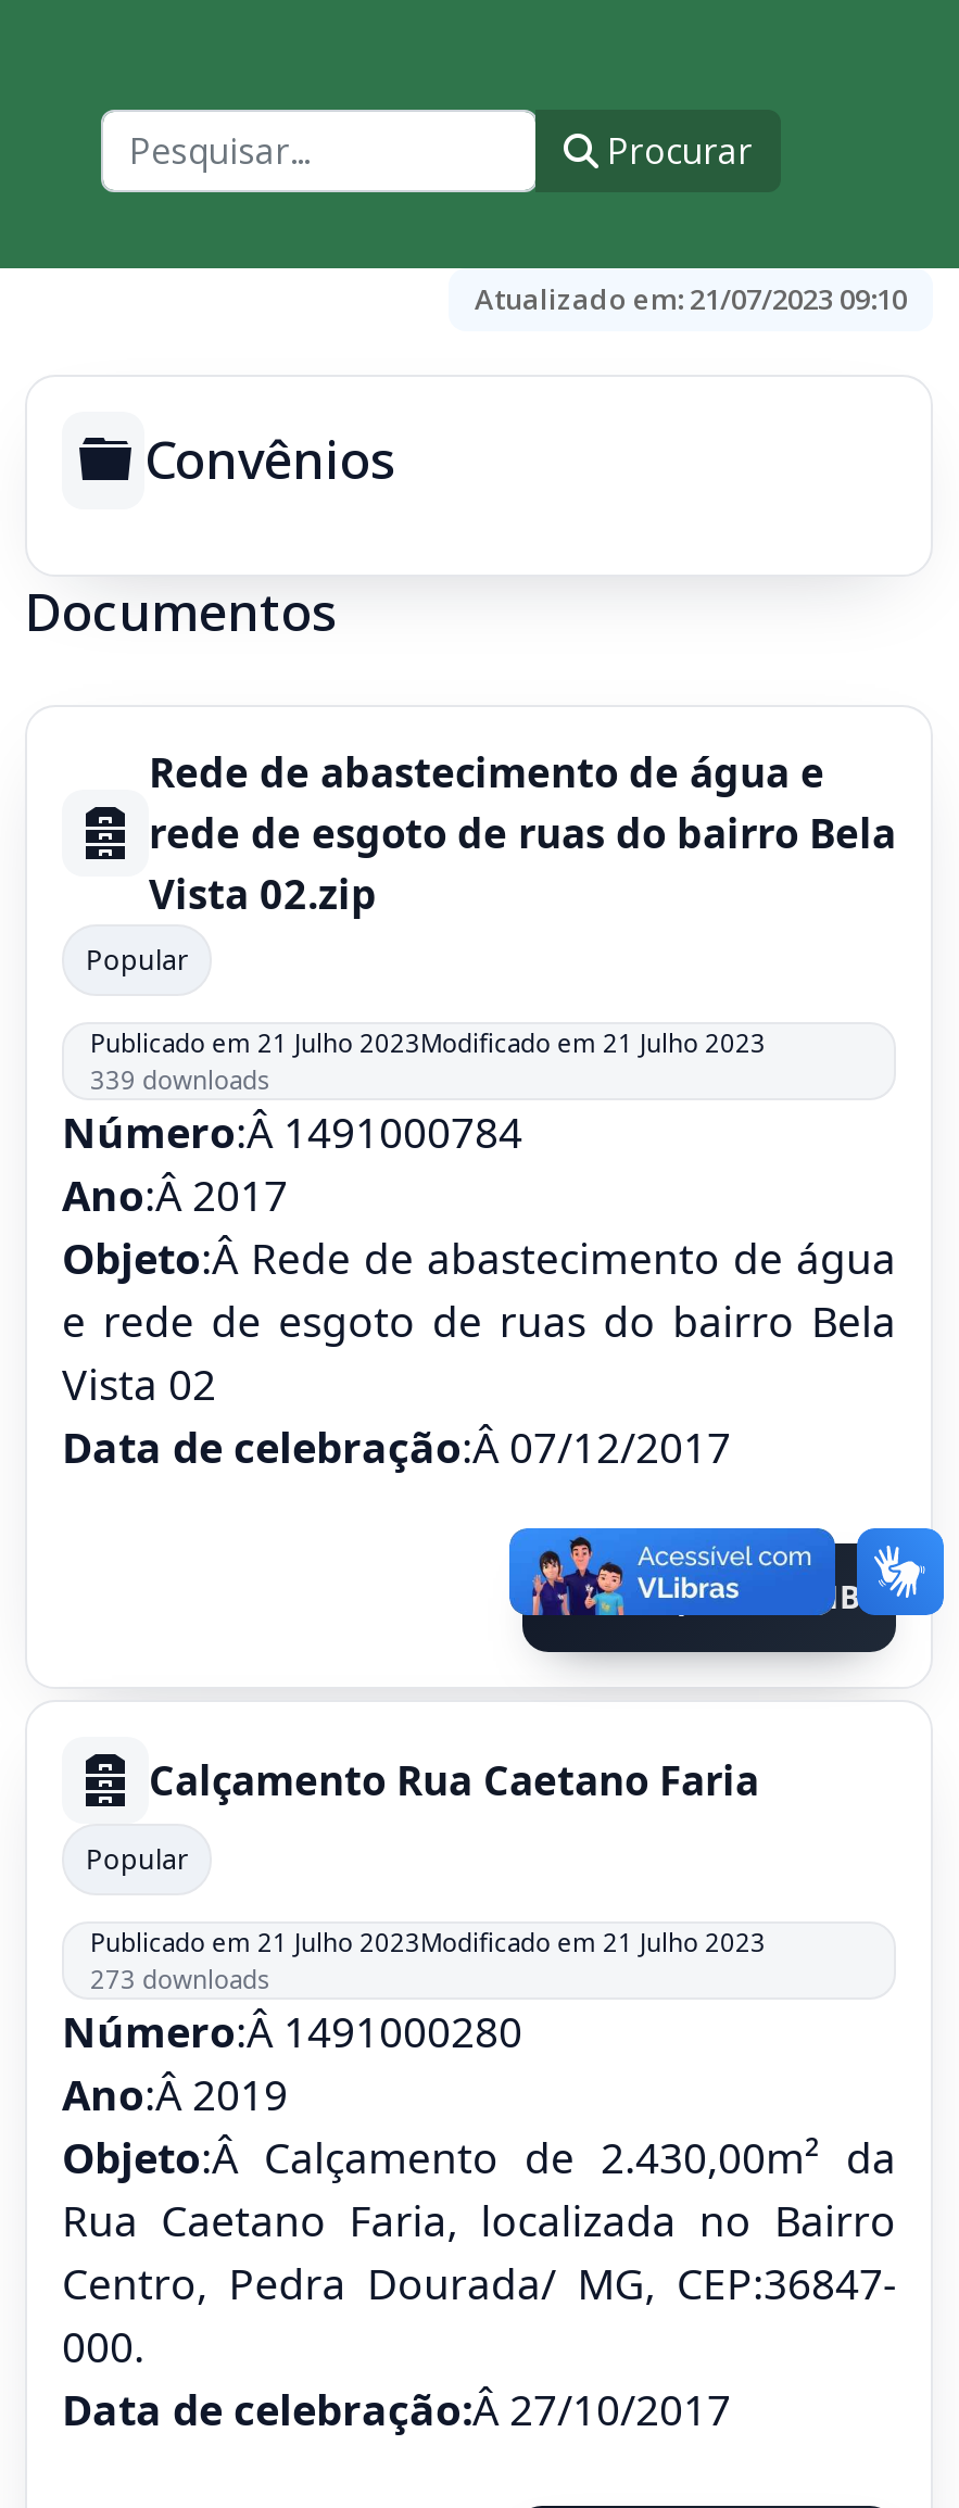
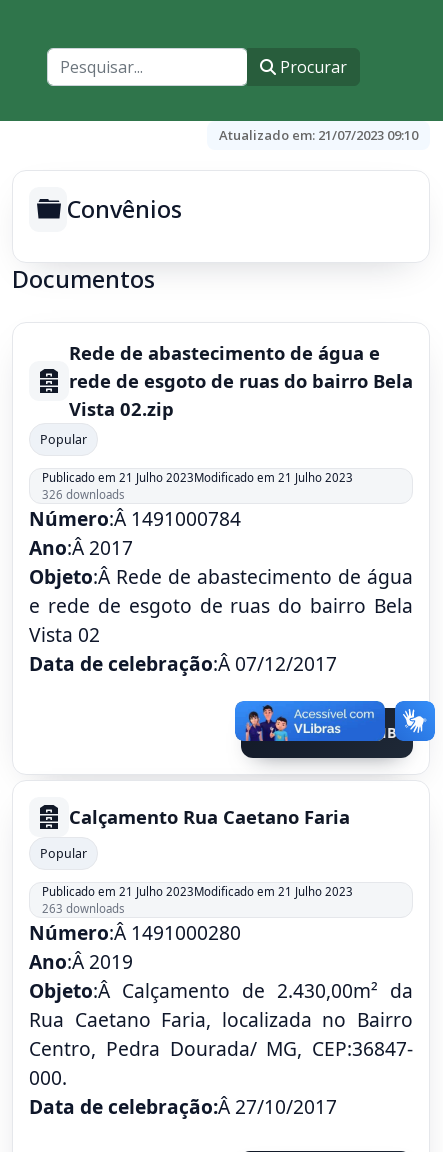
[90,1064,270,1097] 339 downloads -> [42,487,125,502] 326 downloads
[90,1963,270,1996] 273 downloads -> [42,901,125,916] 263 downloads

